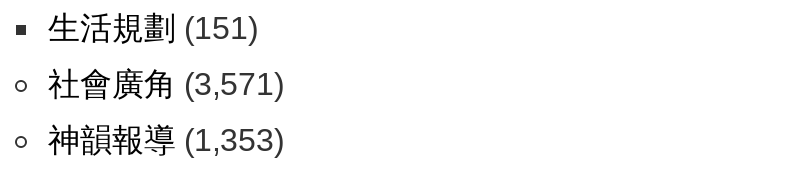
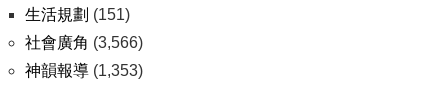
[48,67,284,101] 社會廣角(3,571) -> [25,34,143,51] 社會廣角(3,566)

